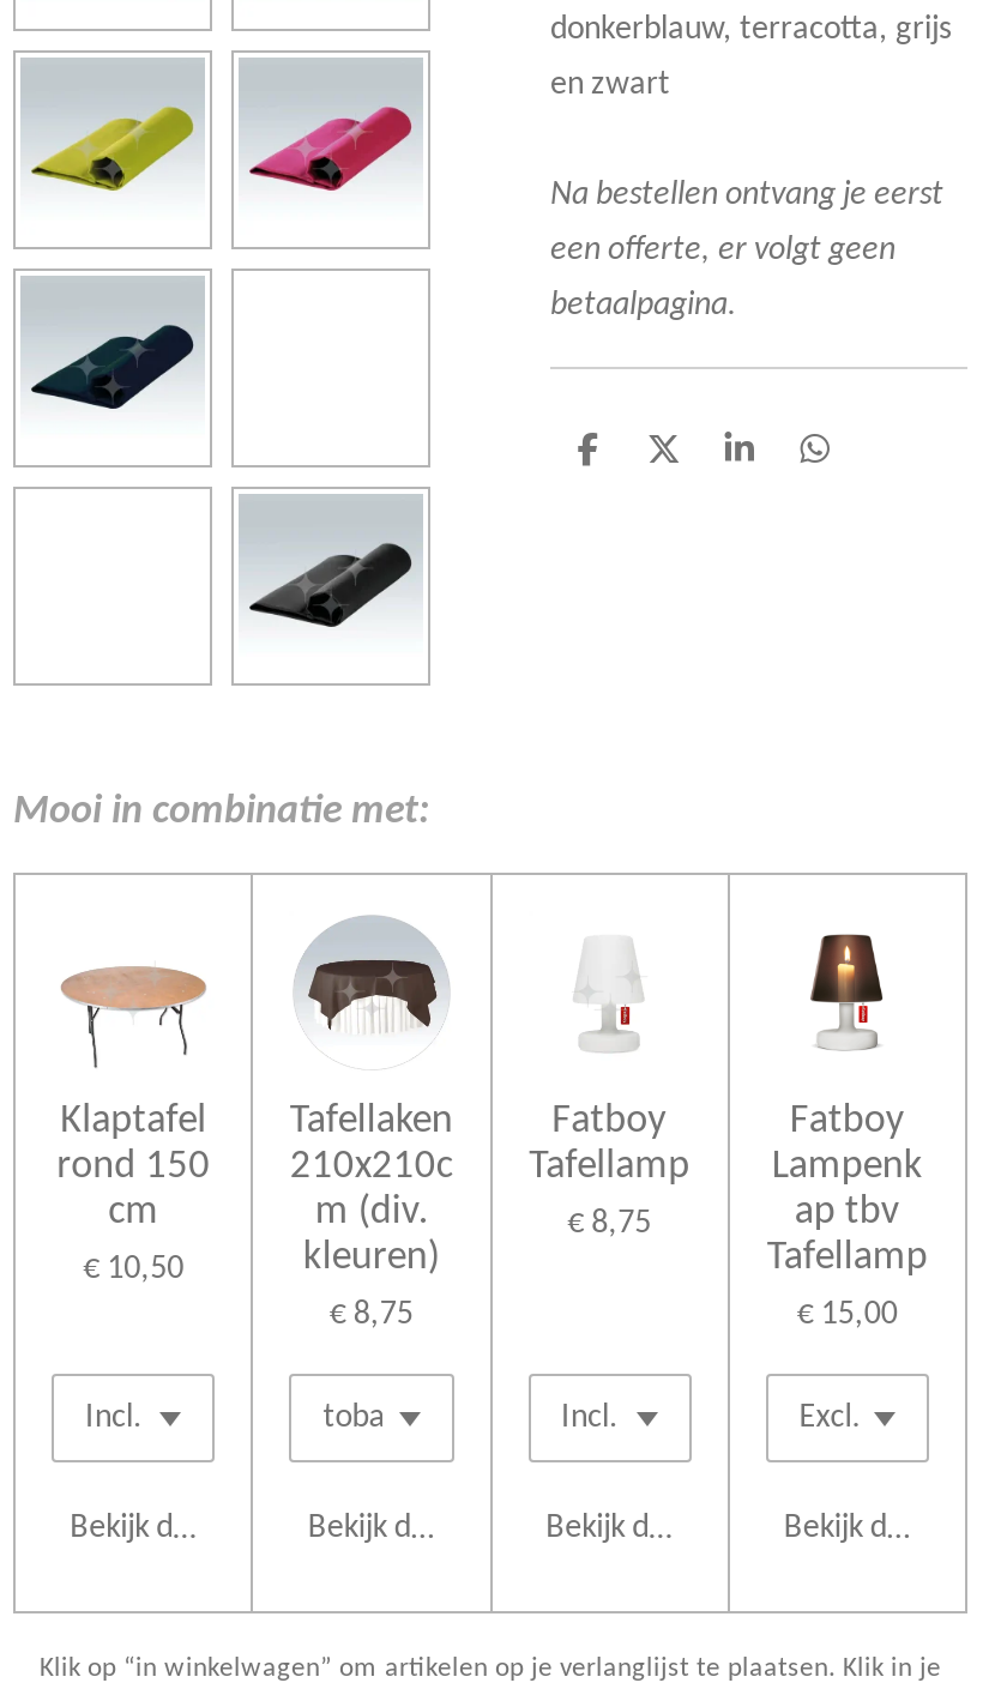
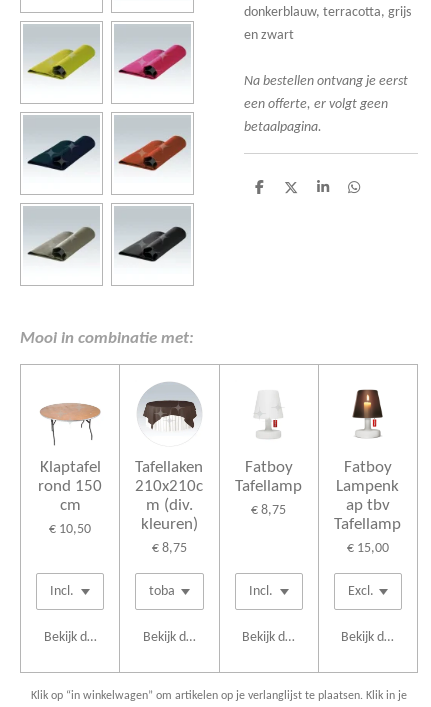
none -> [114,115,191,172] [image]
none -> [23,206,100,263] [image]

